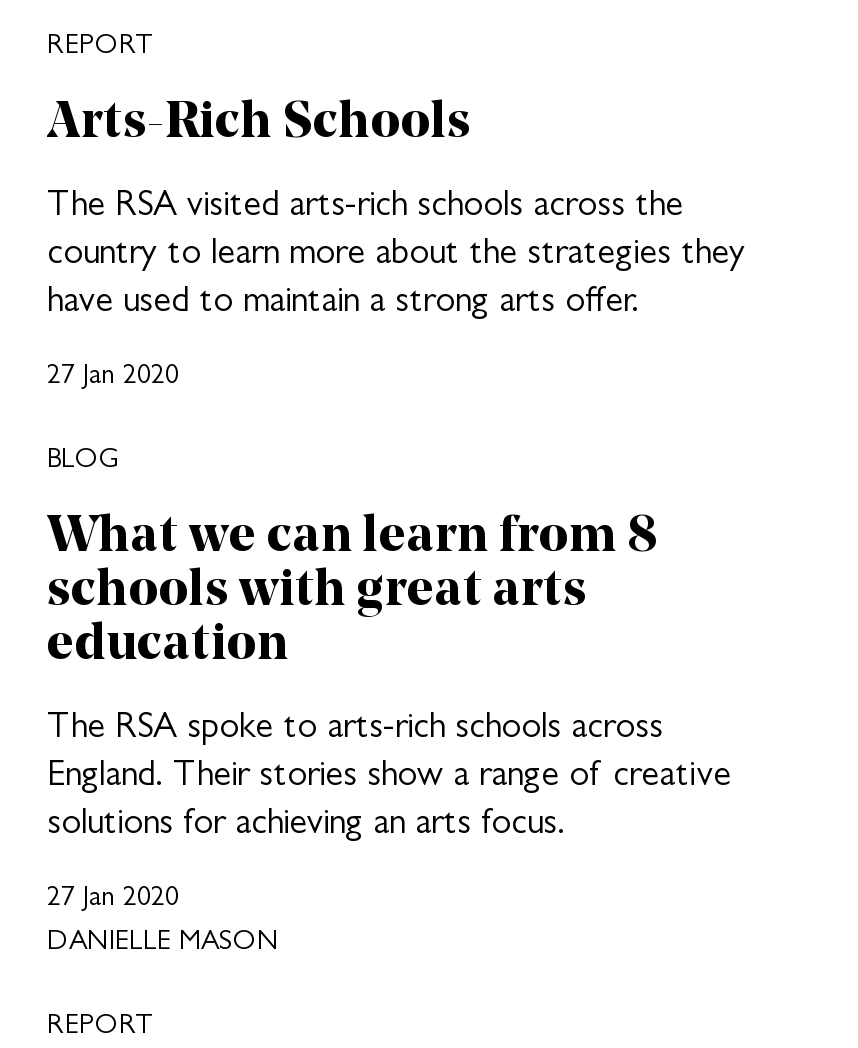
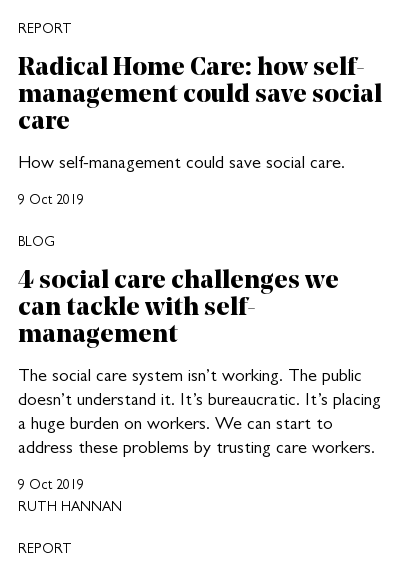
[47,86,471,150] Arts-Rich Schools -> [18,49,382,135] Radical Home Care: how self- | management could save social | care
[47,182,745,318] The RSA visited arts-rich schools across the | country to learn more about the strategies they | have used to maintain a strong arts offer. -> [18,151,345,171] How self-management could save social care.
[47,356,179,388] 27 Jan 2020 -> [18,190,84,206] 9 Oct 2019
[47,500,657,672] What we can learn from 8 | schools with great arts | education -> [18,262,339,348] 4 social care challenges we | can tackle with self- | management
[47,704,731,840] The RSA spoke to arts-rich schools across | England. Their stories show a range of creative | solutions for achieving an arts focus. -> [18,364,381,456] The social care system isn’t working. The public | doesn’t understand it. It’s bureaucratic. It’s placing | a huge burden on workers. We can start to | address these problems by trusting care workers.
[47,878,279,954] 27 Jan 2020 | DANIELLE MASON -> [18,475,122,513] 9 Oct 2019 | RUTH HANNAN

